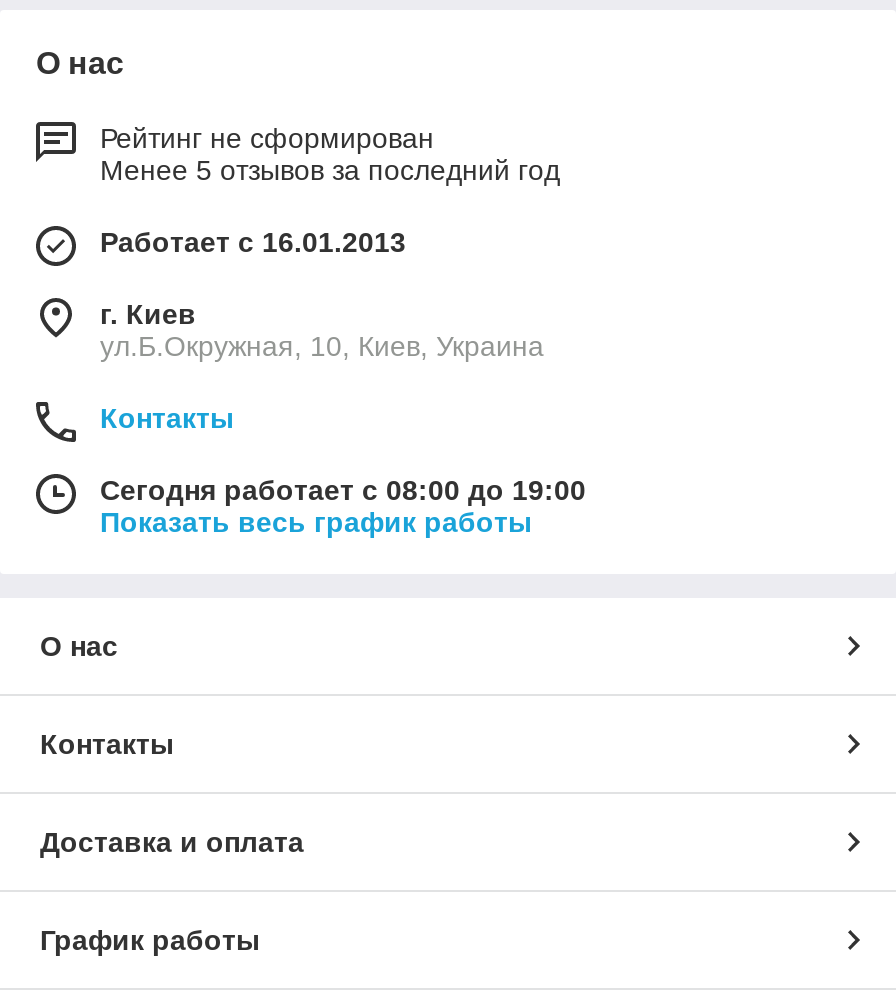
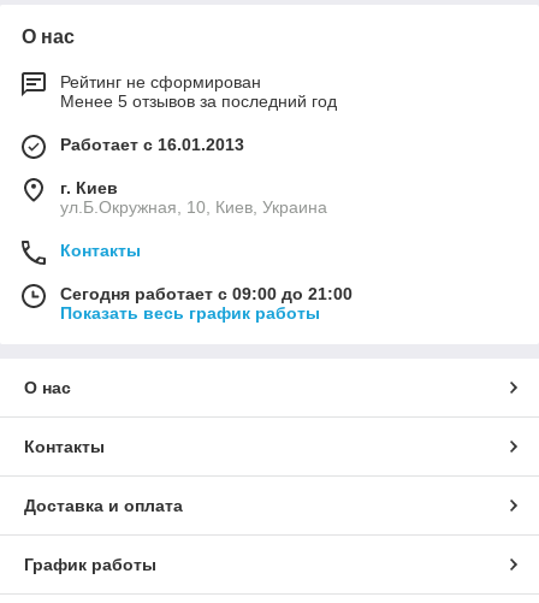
[100,474,586,506] Сегодня работает с 08:00 до 19:00 -> [60,284,353,303] Сегодня работает с 09:00 до 21:00

